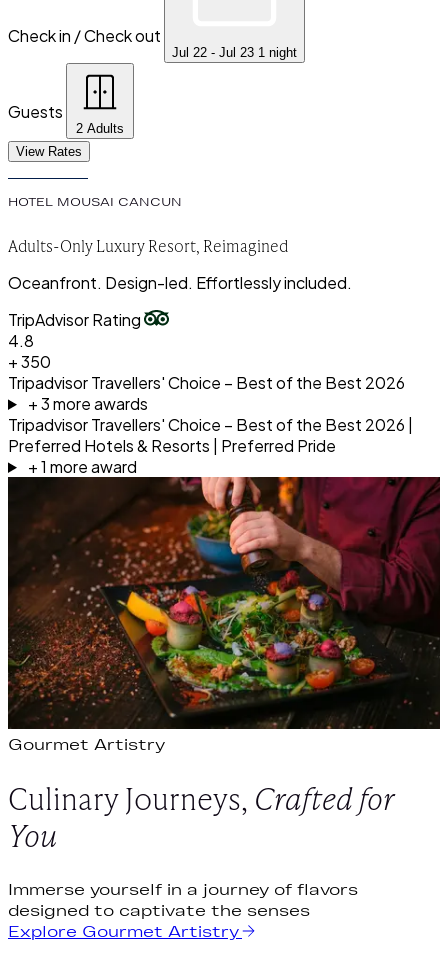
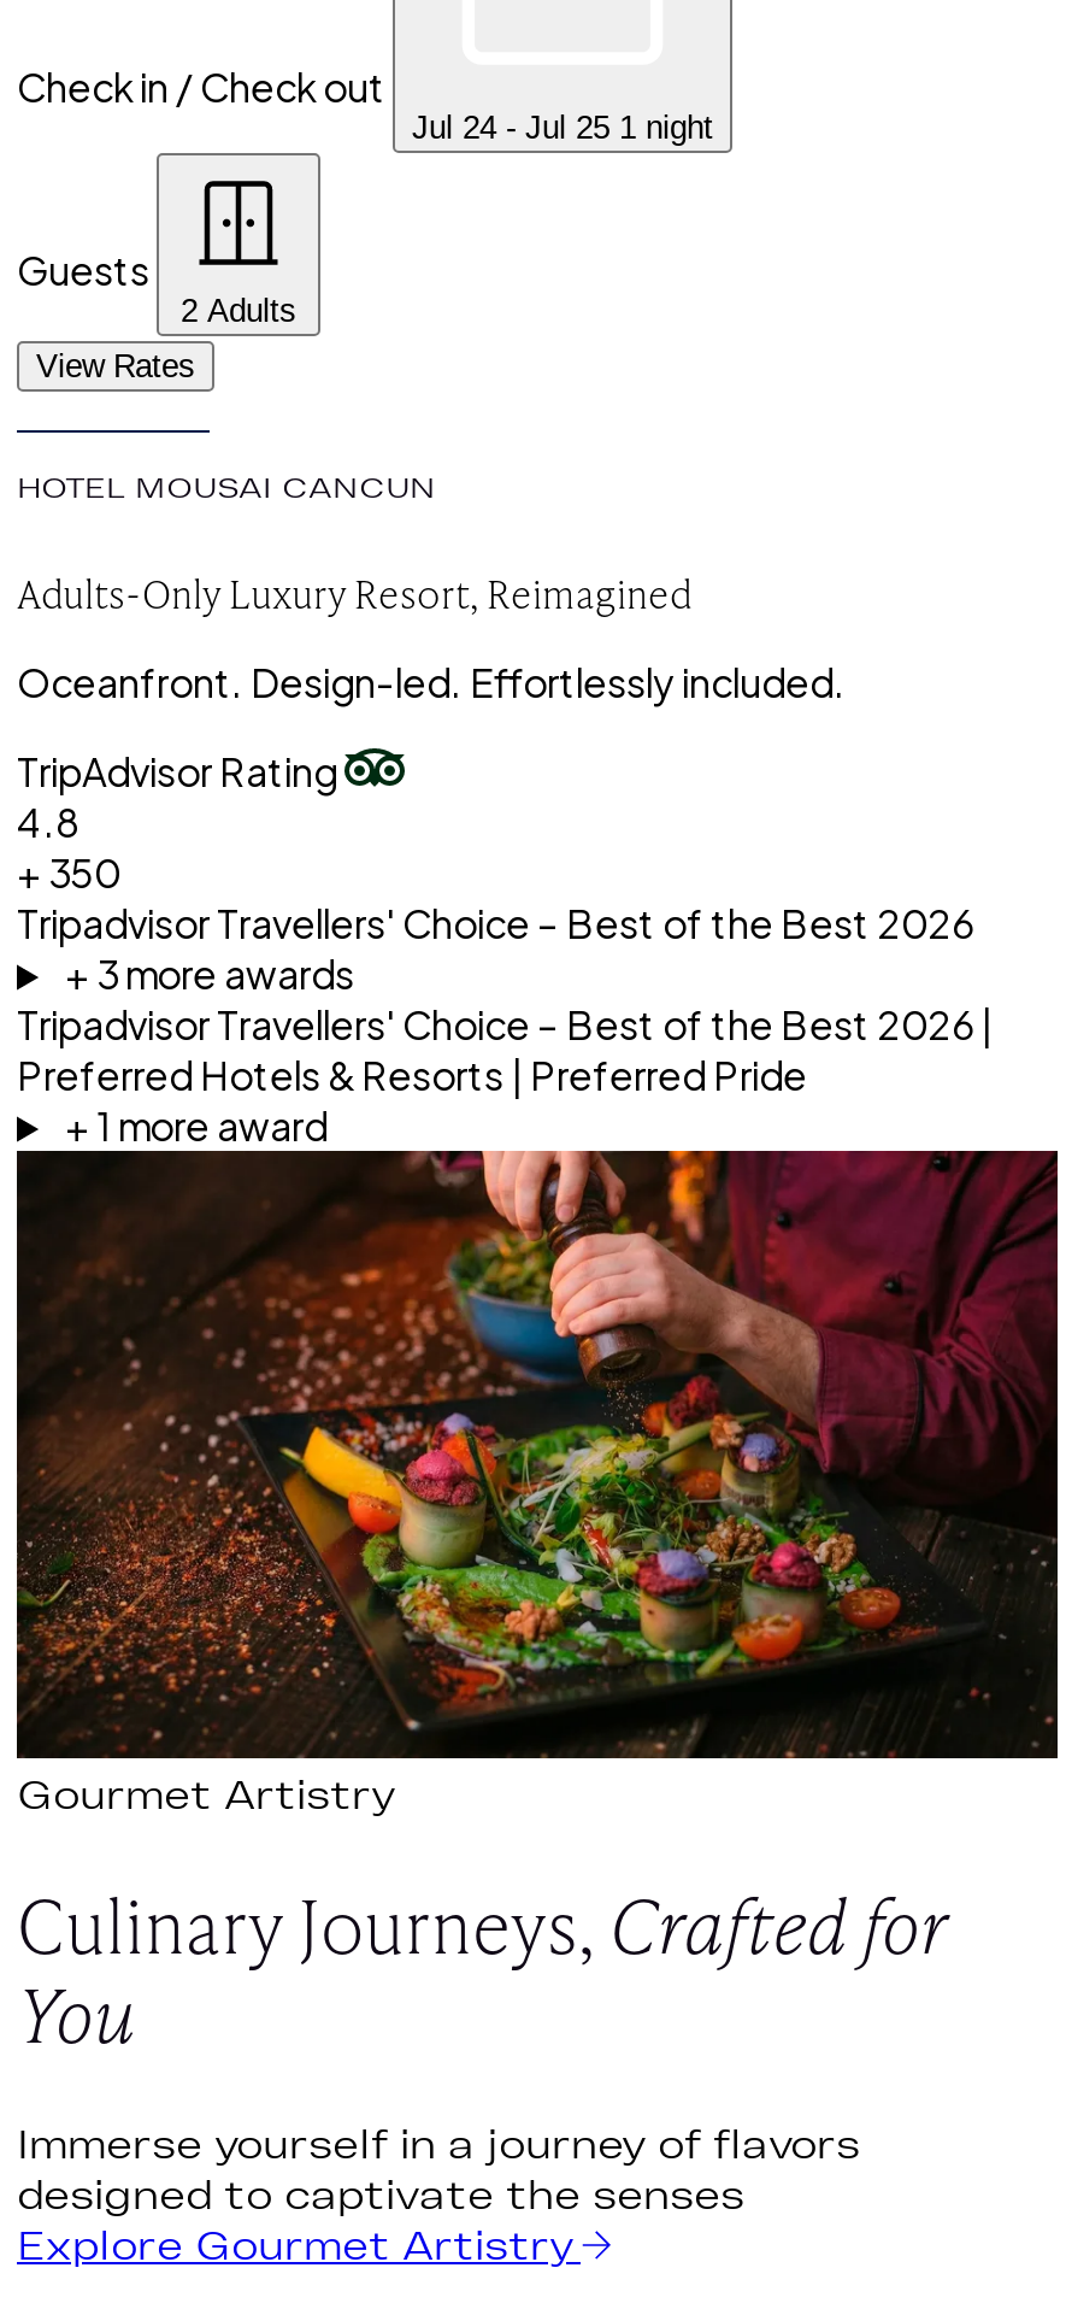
[172,45,297,60] Jul 22 - Jul 23 1 night -> [412,111,713,147] Jul 24 - Jul 25 1 night

